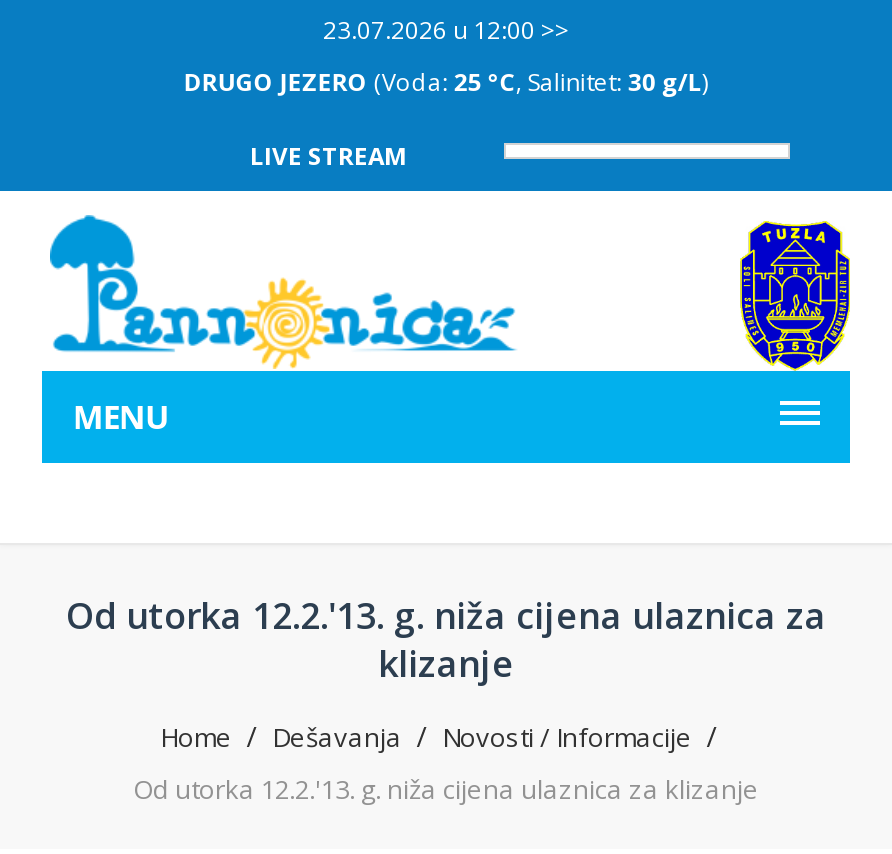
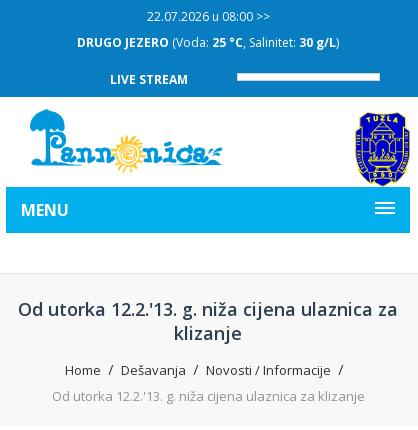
[323,13,569,47] 23.07.2026 u 12:00 >> -> [146,8,269,25] 22.07.2026 u 08:00 >>
[48,213,516,369] [image] -> [10,108,242,186] [image]

